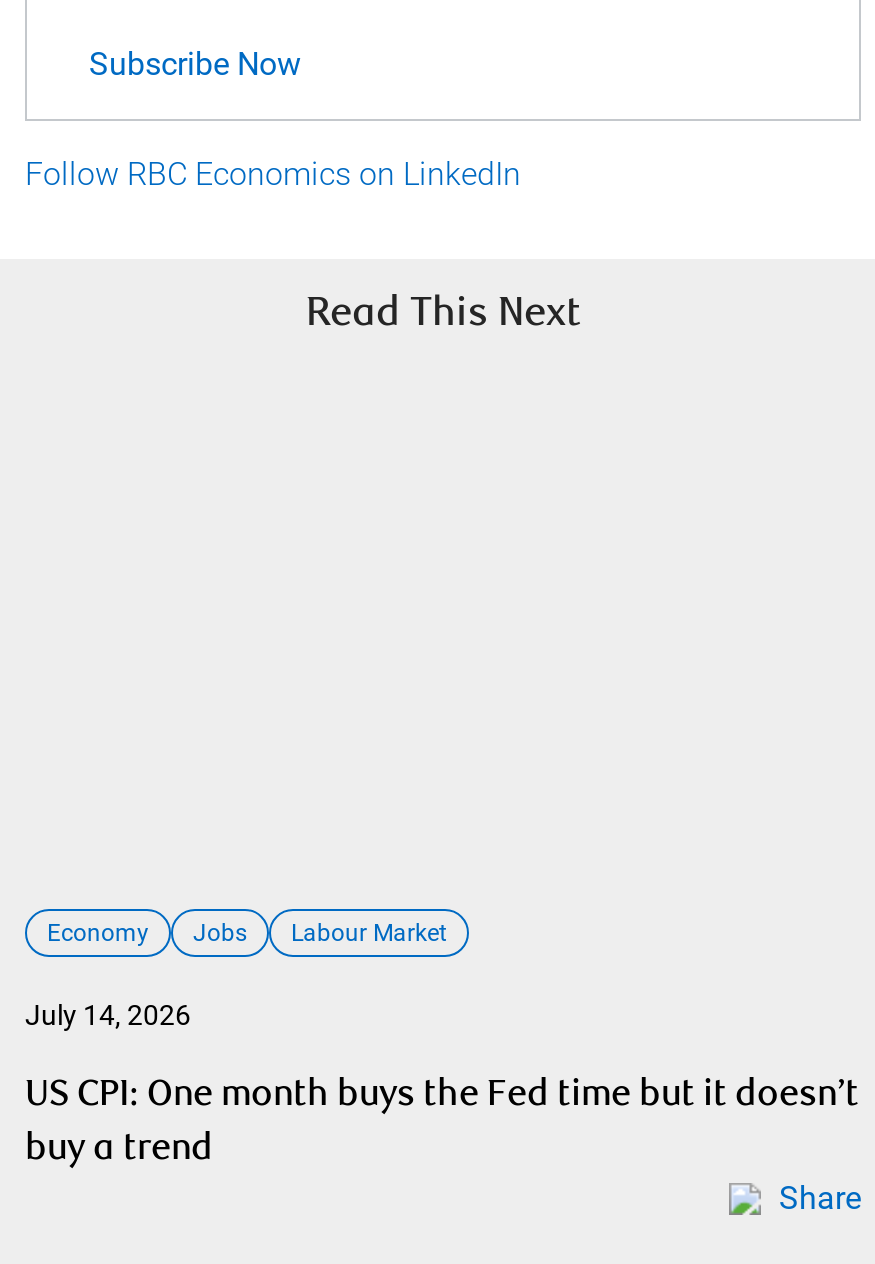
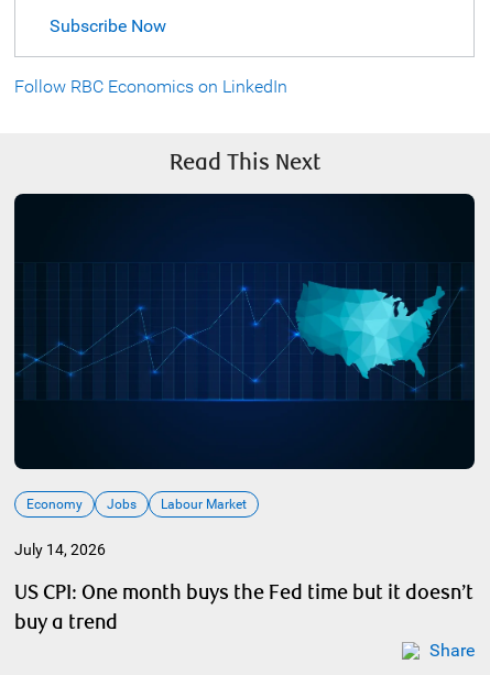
none -> [13,193,476,470] [image]

